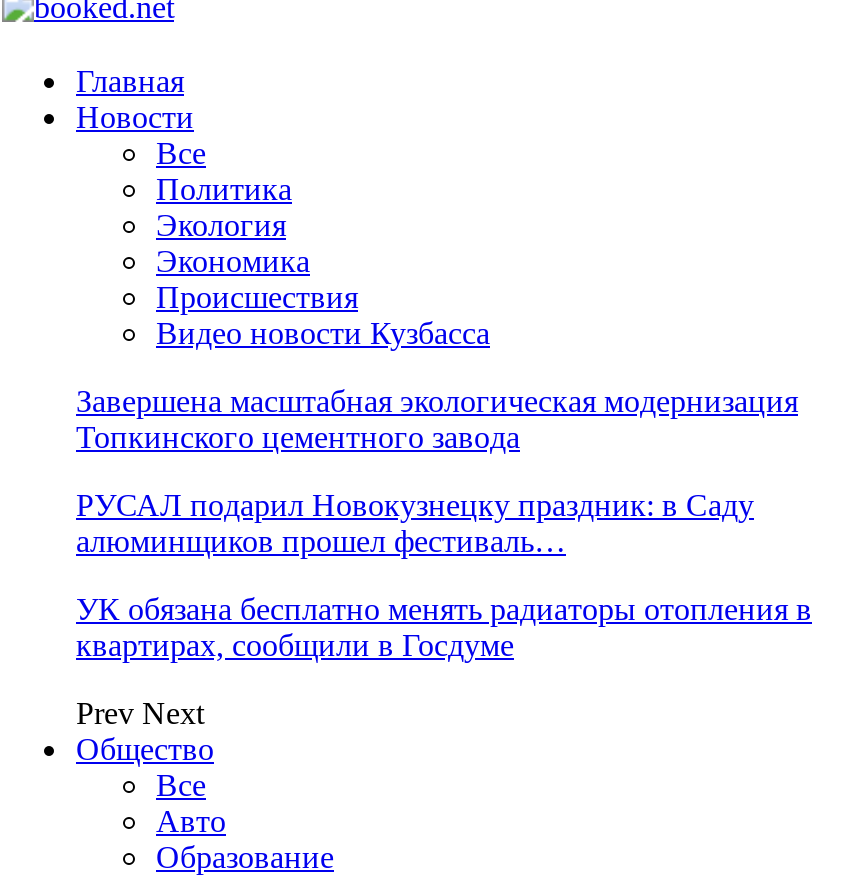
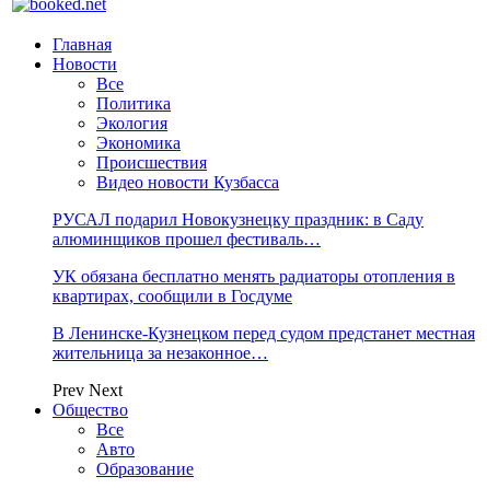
[76,384,798,454] Завершена масштабная экологическая модернизация | Топкинского цементного завода -> none
moved [76,488,812,662] -> [53,210,455,305]: РУСАЛ подарил Новокузнецку праздник: в Саду | алюминщиков прошел фестиваль… | УК обязана бесплатно менять радиаторы отопления в | квартирах, сообщили в Госдуме
none -> [53,324,475,362] В Ленинске-Кузнецком перед судом предстанет местная | жительница за незаконное…

